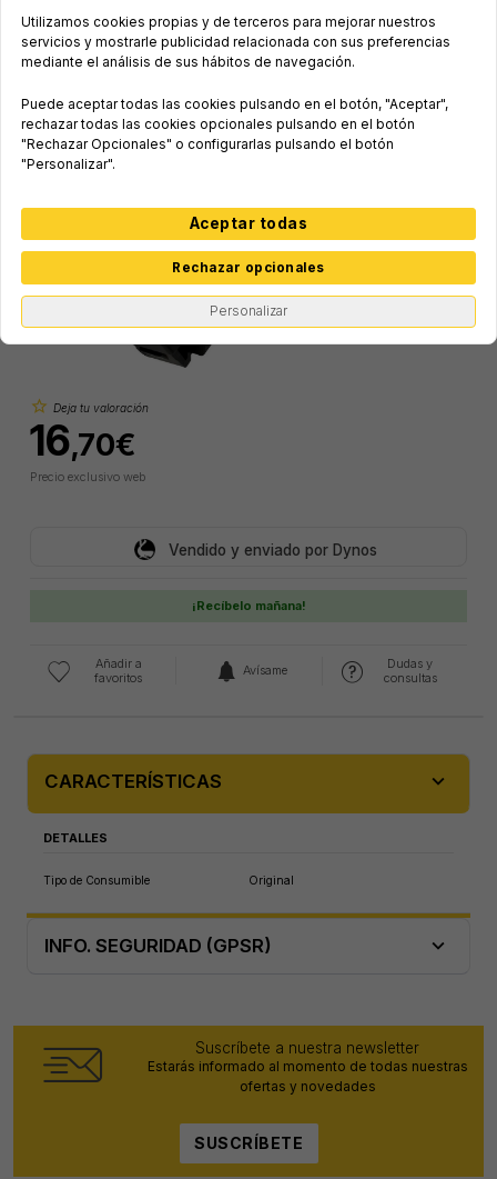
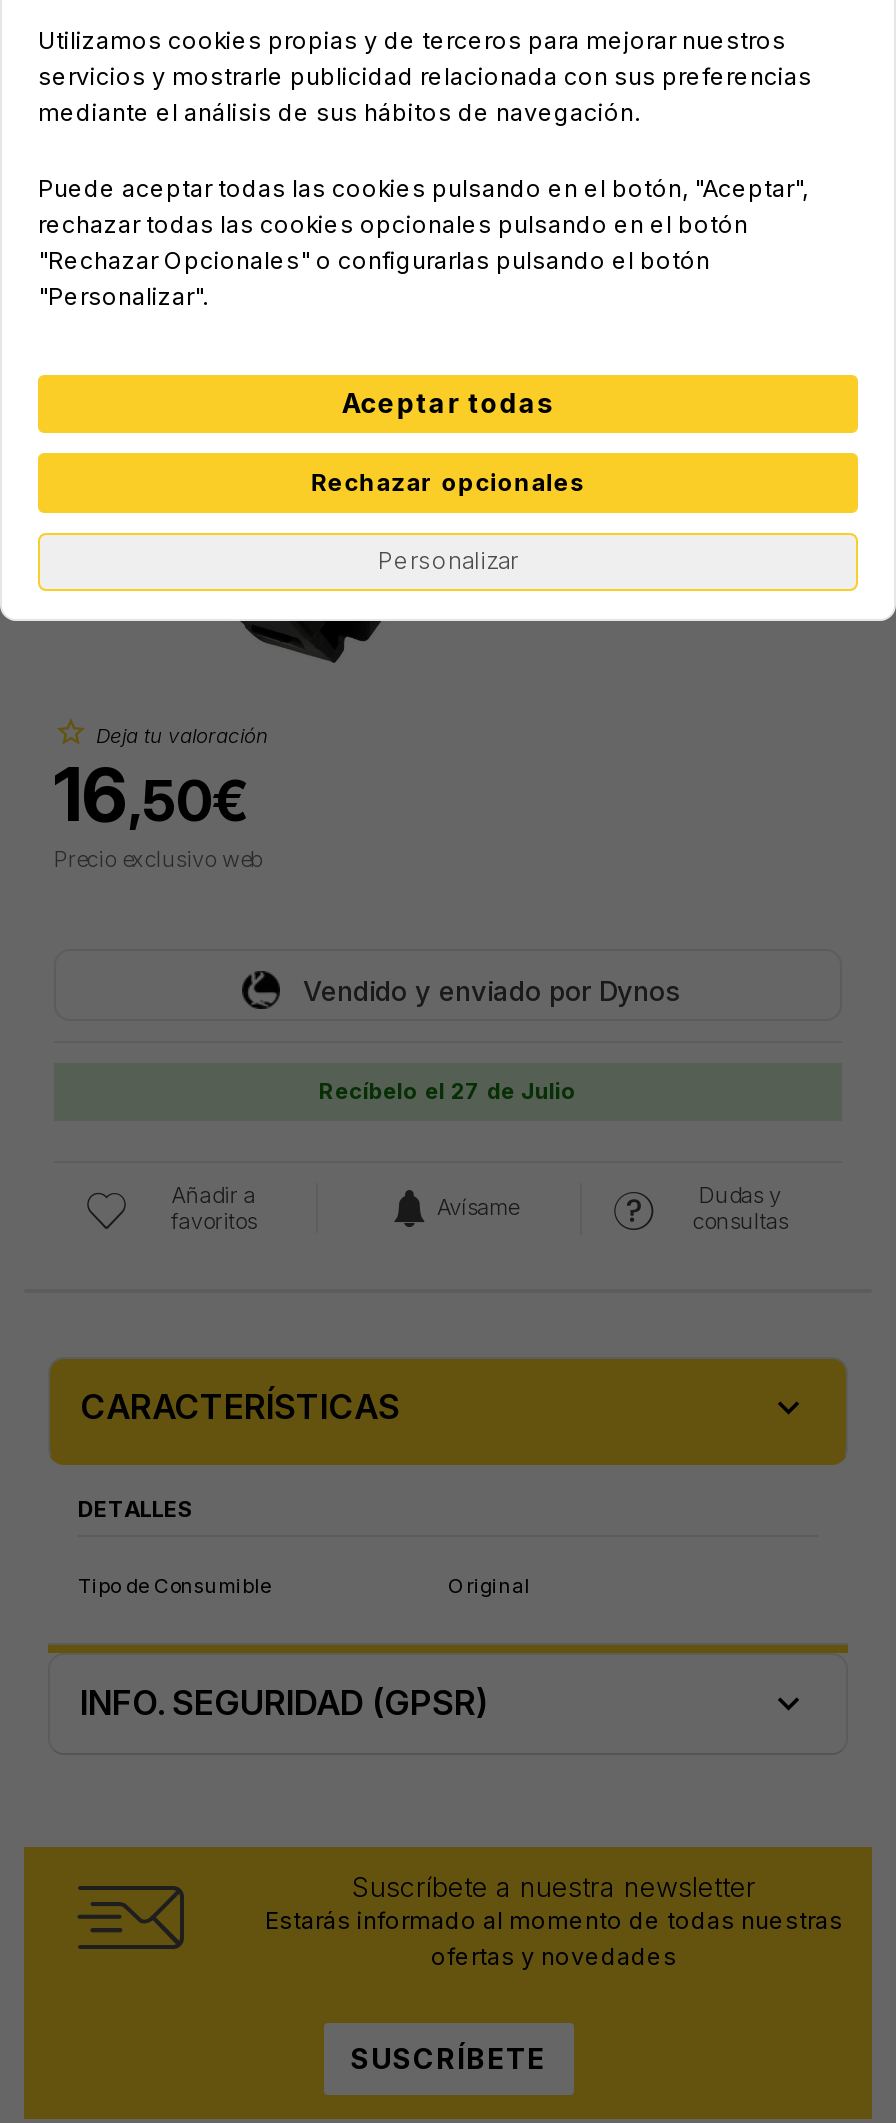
[30,416,135,466] 16,70€ -> [54,749,248,839] 16,50€
[191,598,306,613] ¡Recíbelo mañana! -> [319,1077,577,1105] Recíbelo el 27 de Julio

